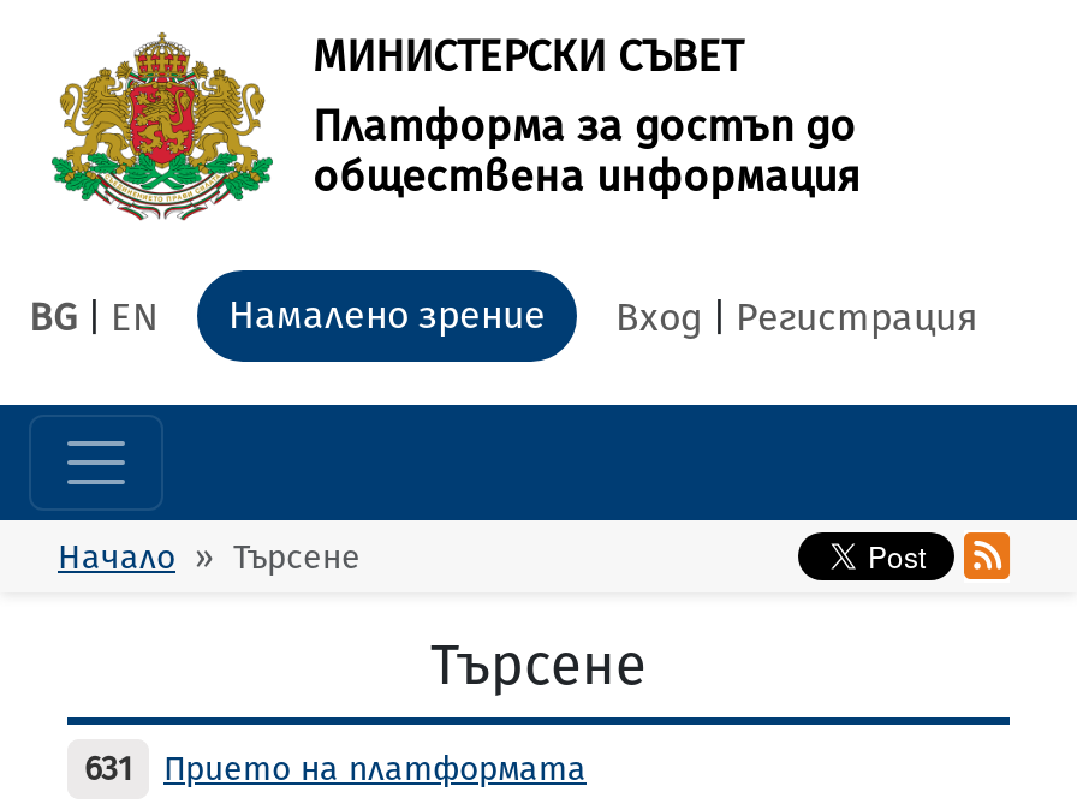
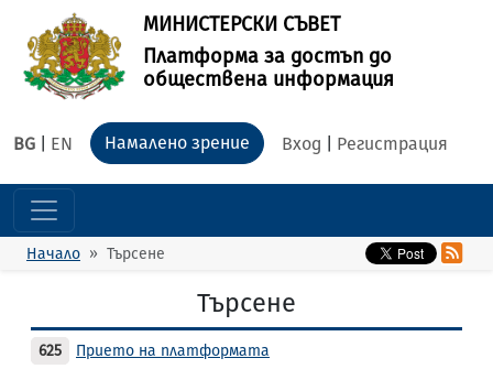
[84,749,587,790] 631 Прието на платформата -> [39,341,270,360] 625 Прието на платформата

